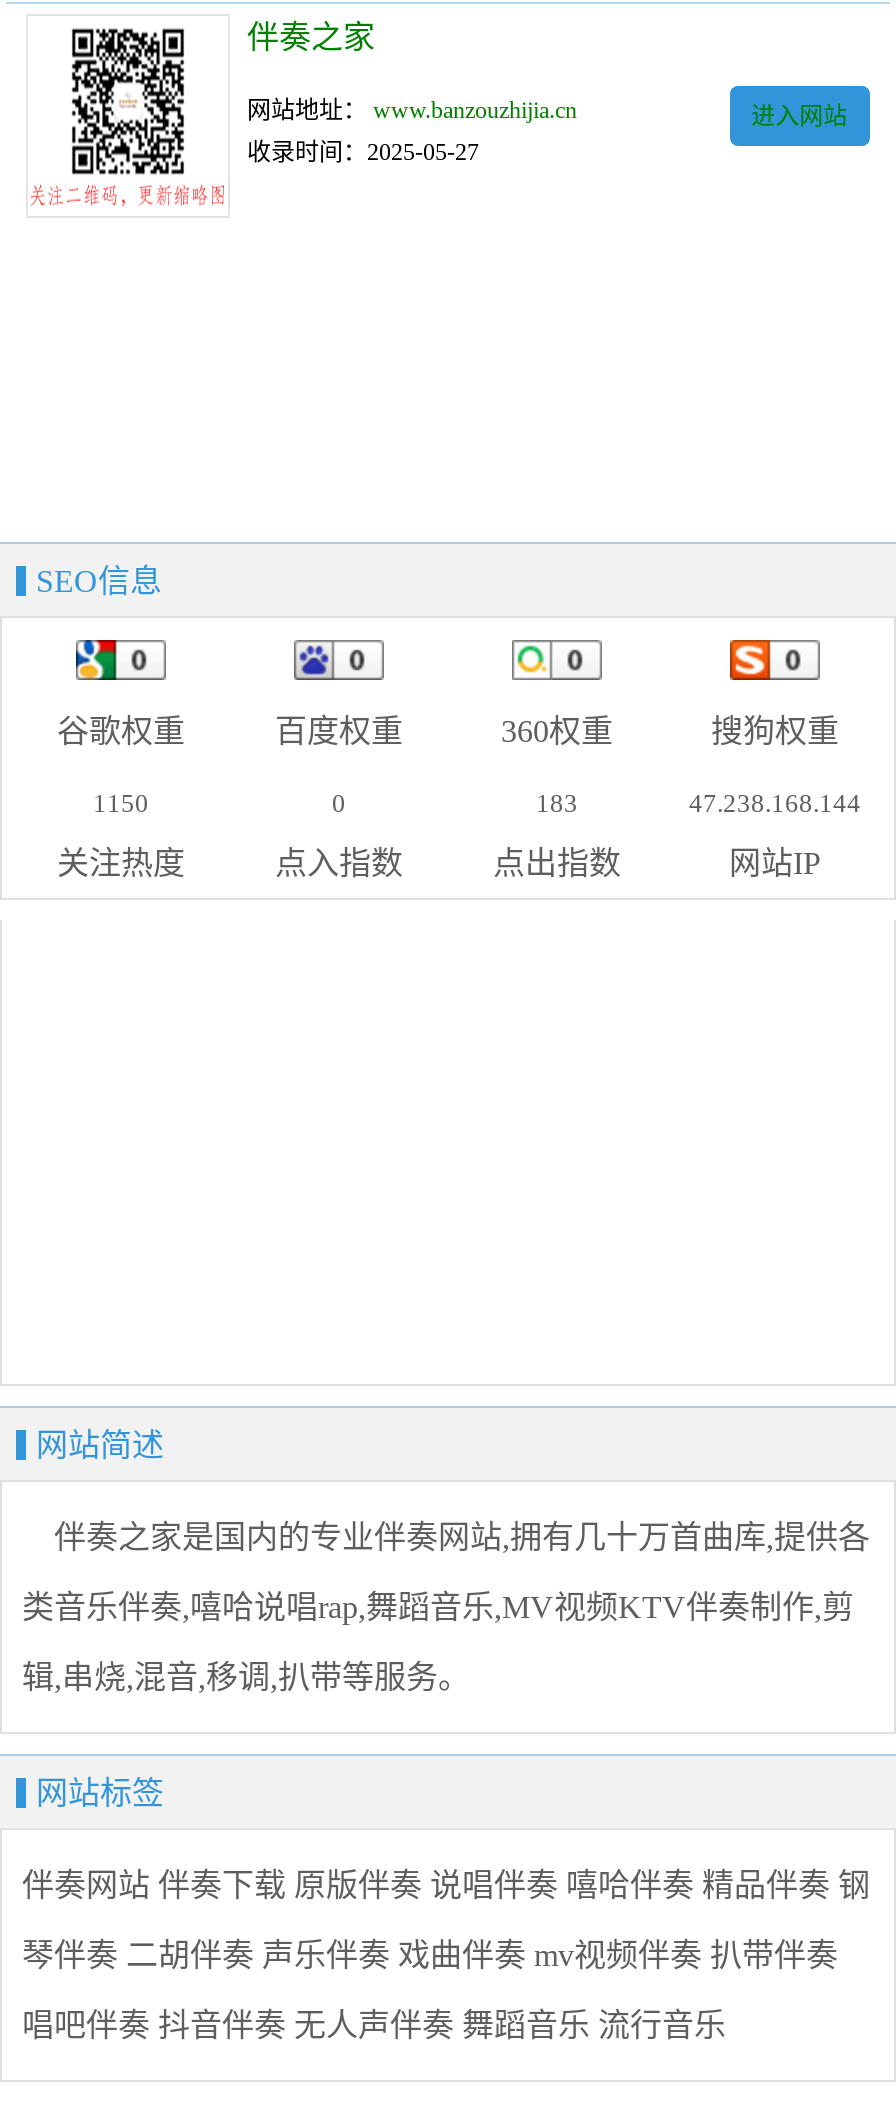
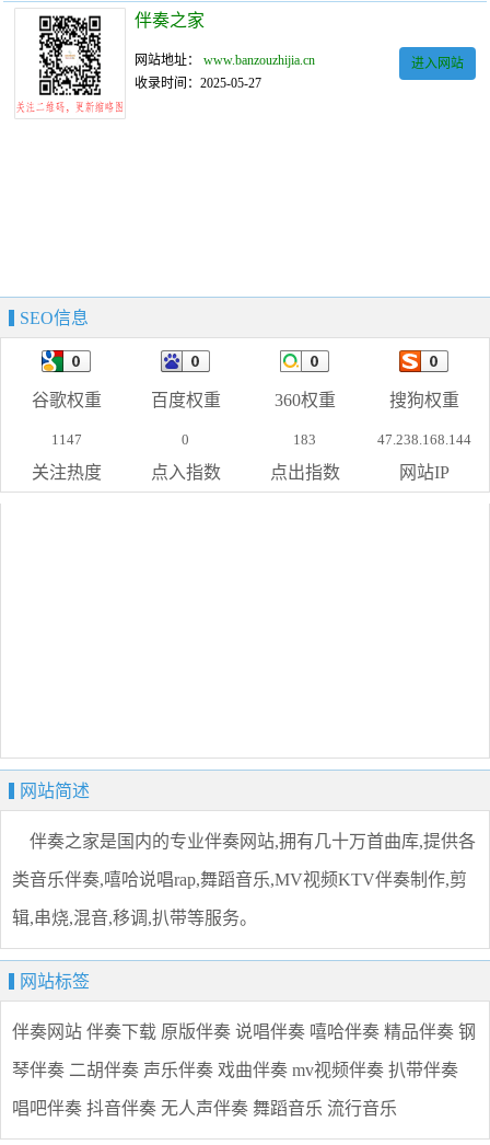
[93,788,149,818] 1150 -> [51,432,81,448] 1147

